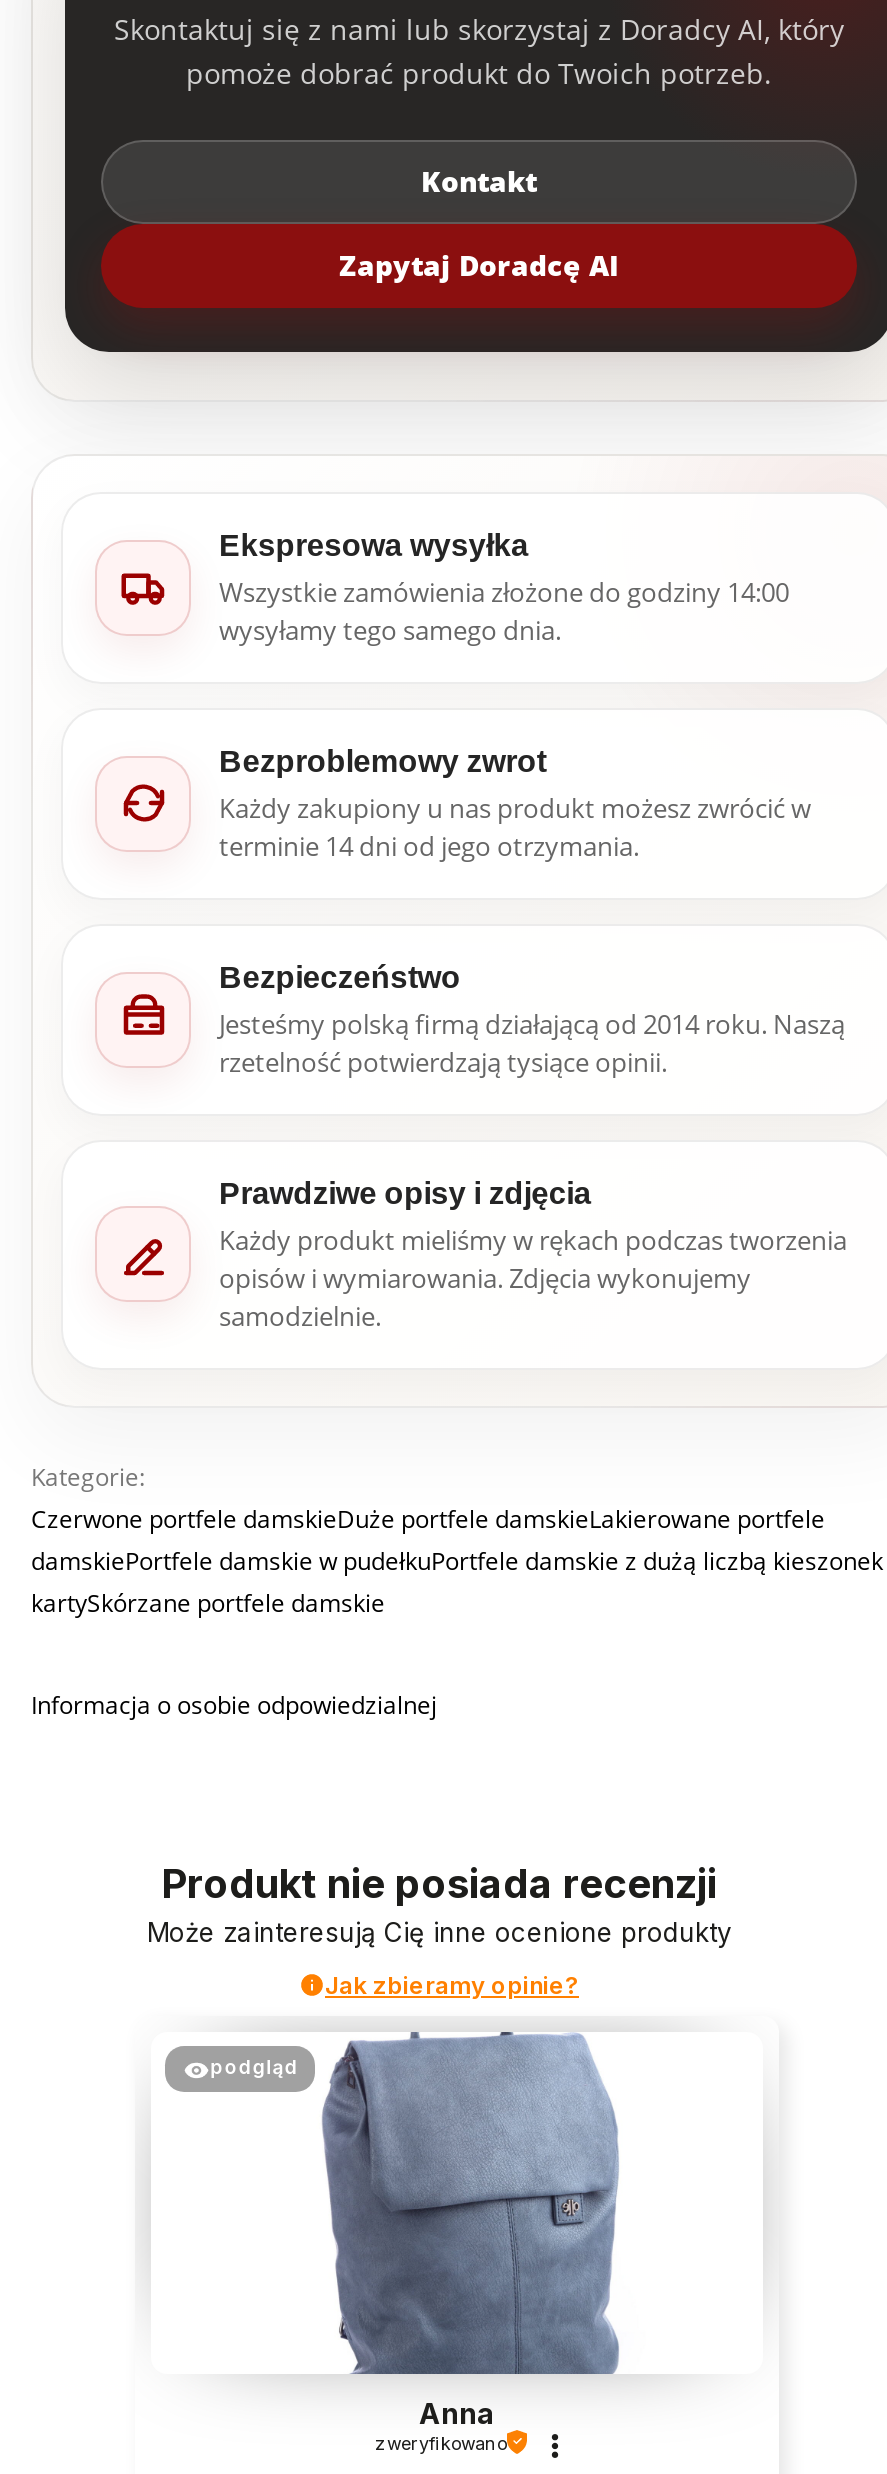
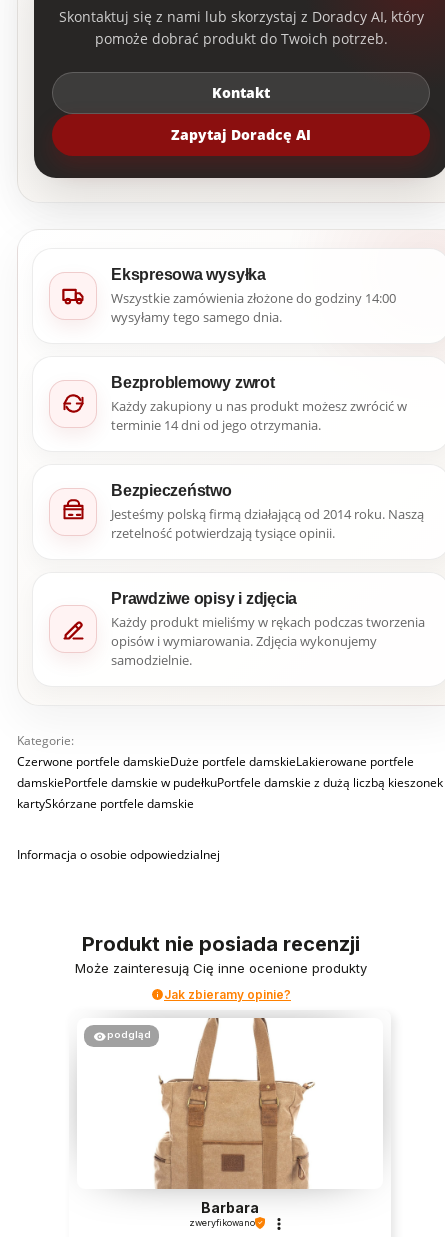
[305,2031,625,2430] [image] | Anna -> [153,1017,315,1216] [image] | Barbara

